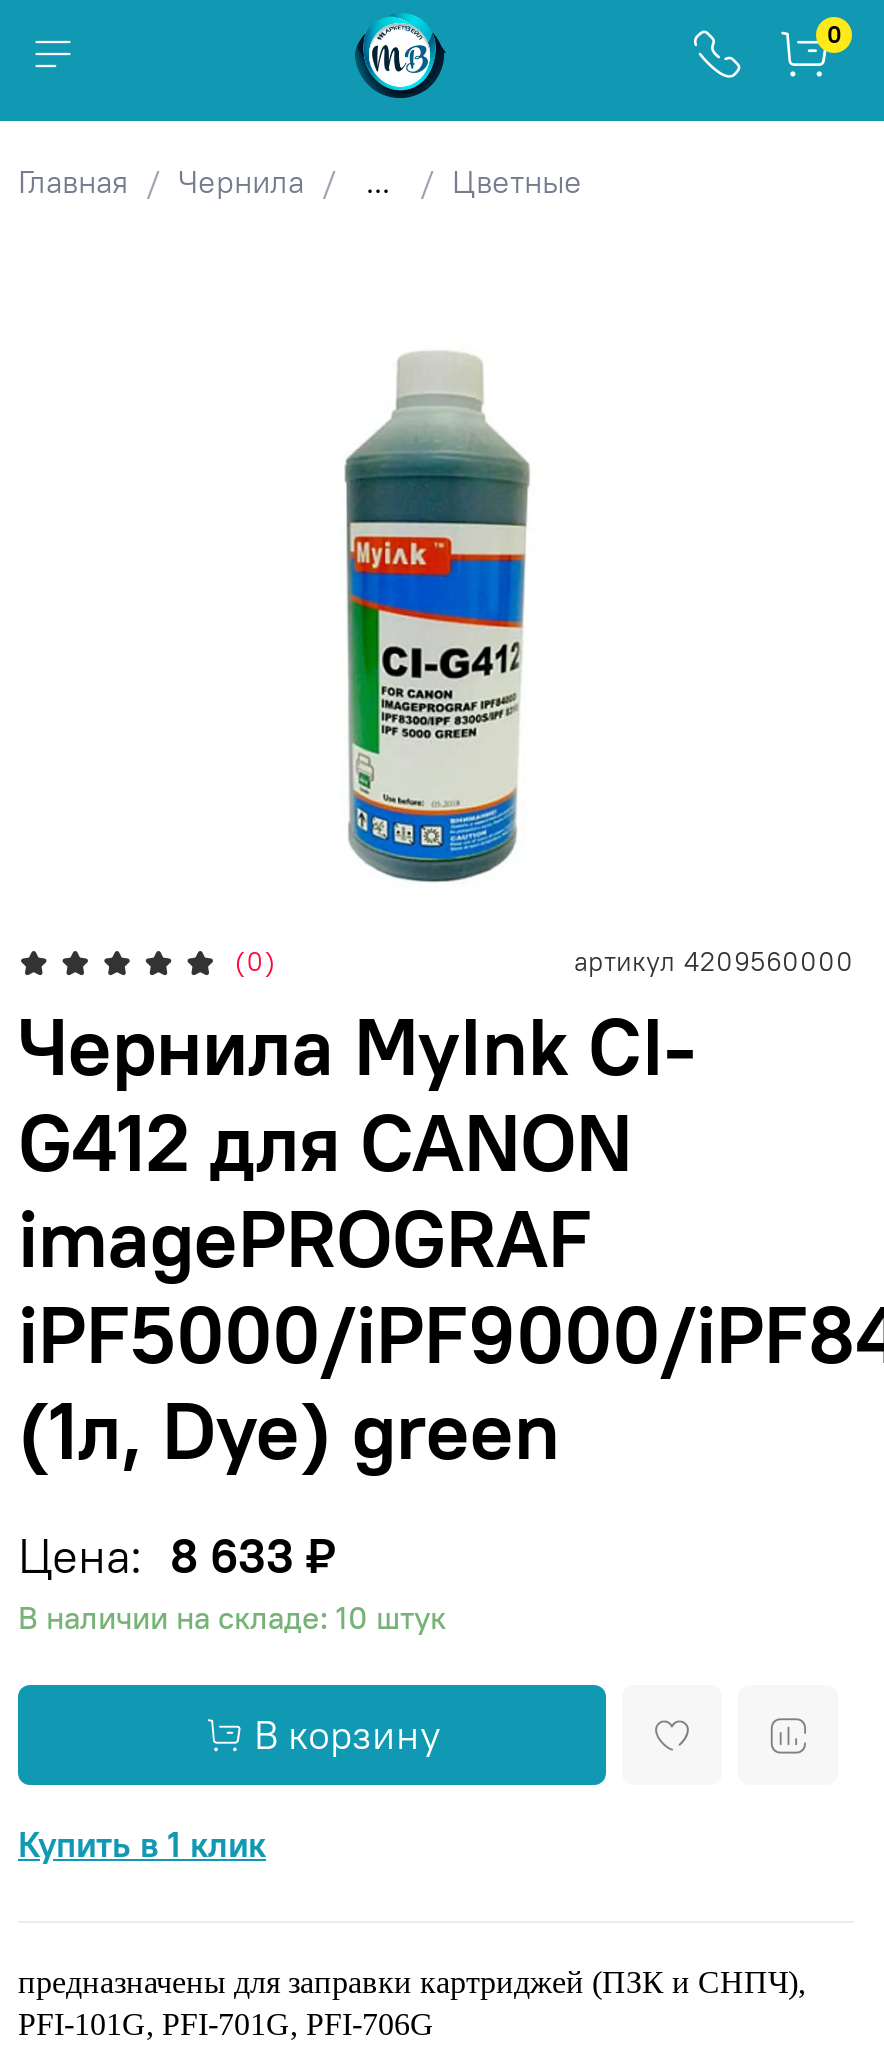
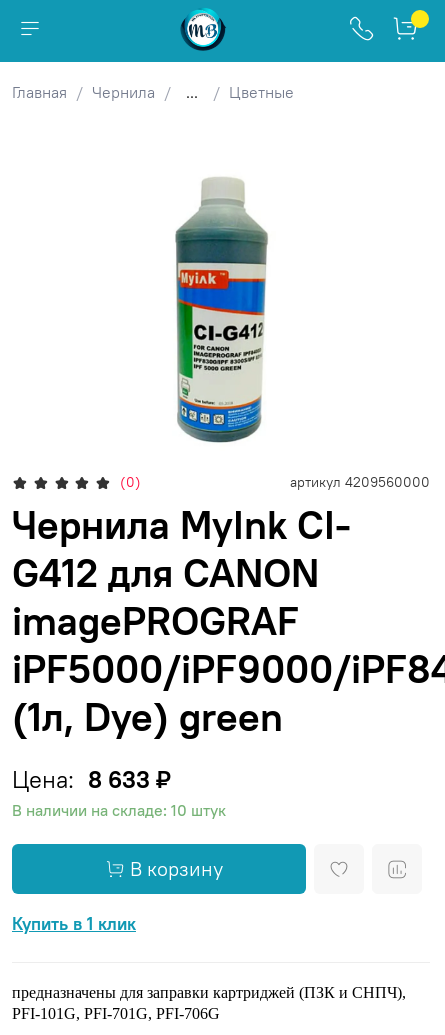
[827,19,841,49] 0 -> none

